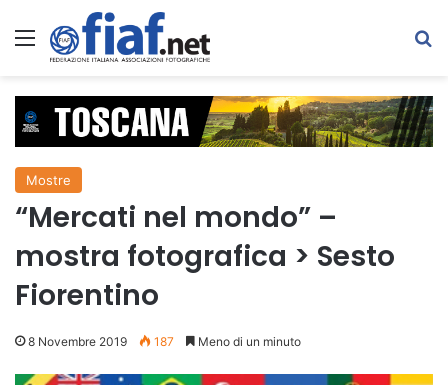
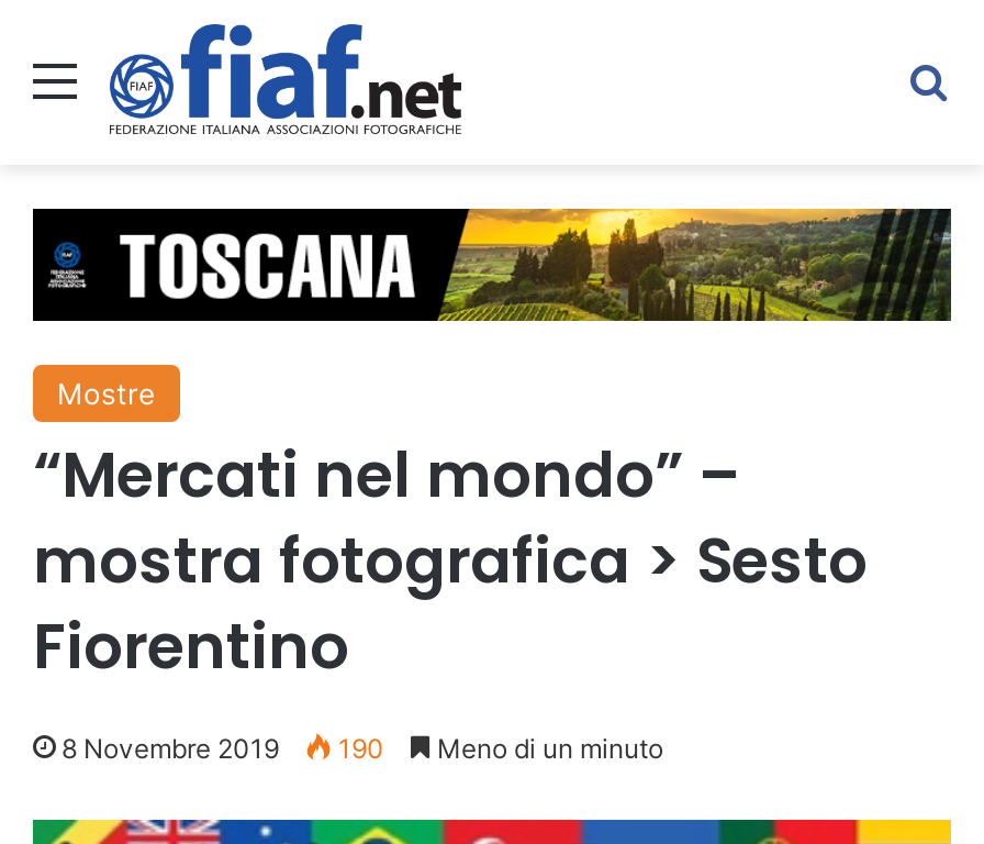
[28,334,301,349] 8 Novembre 2019 187 Meno di un minuto -> [62,733,663,766] 8 Novembre 2019 190 Meno di un minuto

